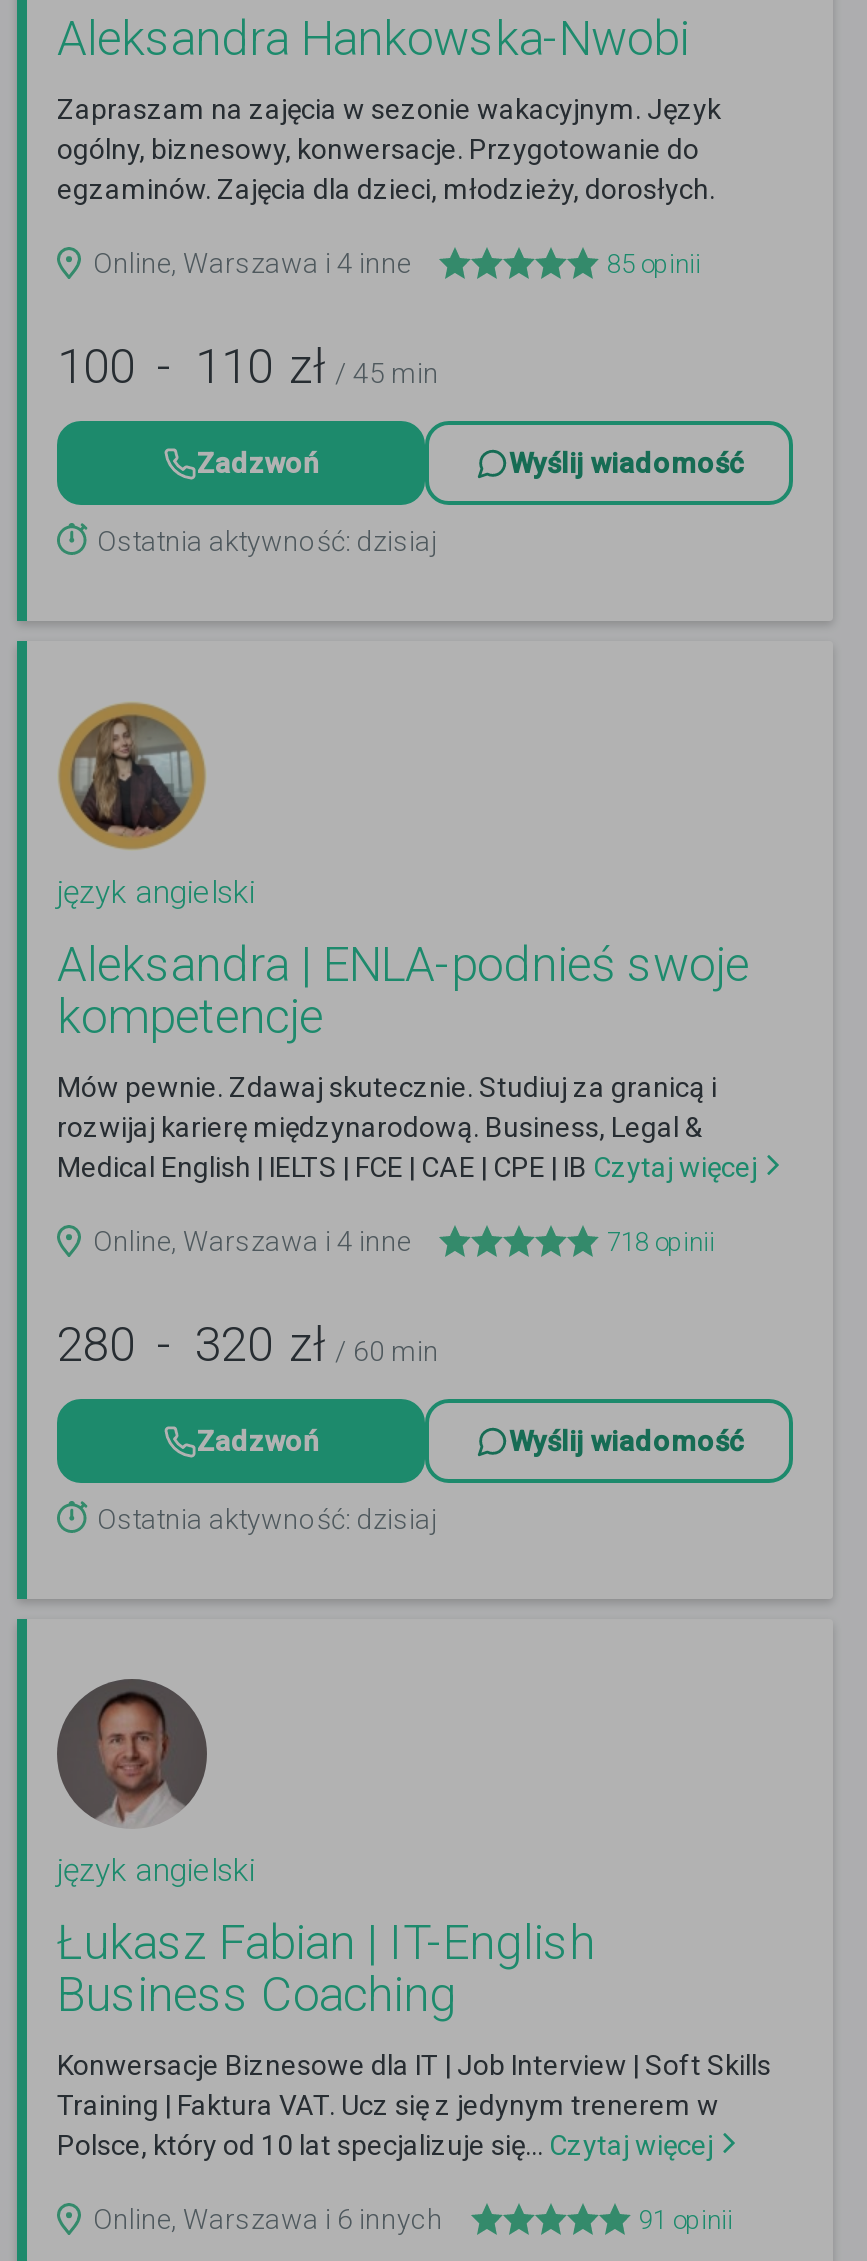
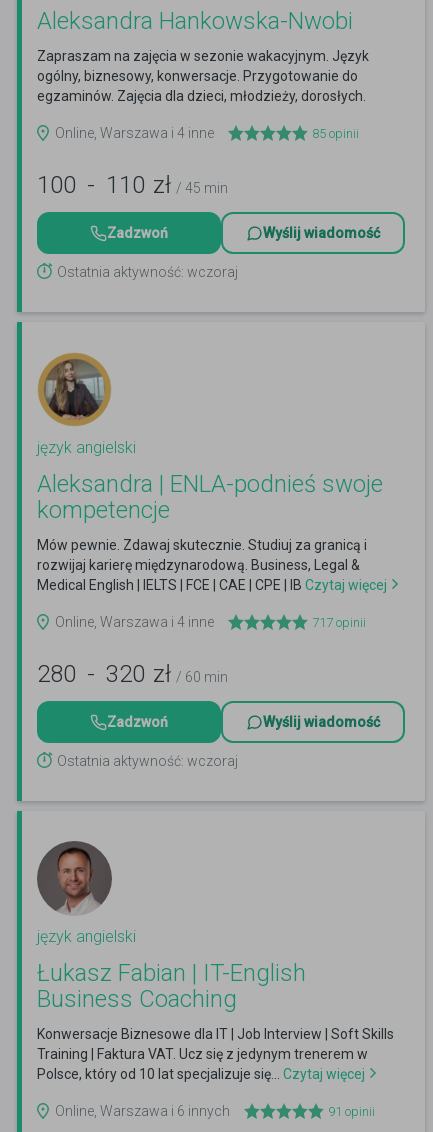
[97,526,437,558] Ostatnia aktywność: dzisiaj -> [57,264,238,280] Ostatnia aktywność: wczoraj
[607,1228,715,1258] 718 opinii -> [312,615,366,630] 717 opinii
[97,1504,437,1536] Ostatnia aktywność: dzisiaj -> [57,753,238,769] Ostatnia aktywność: wczoraj

